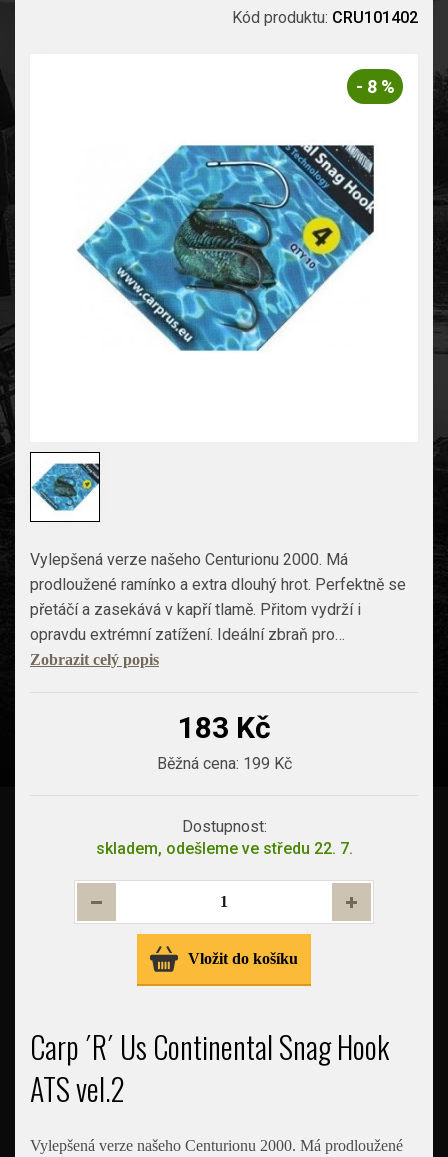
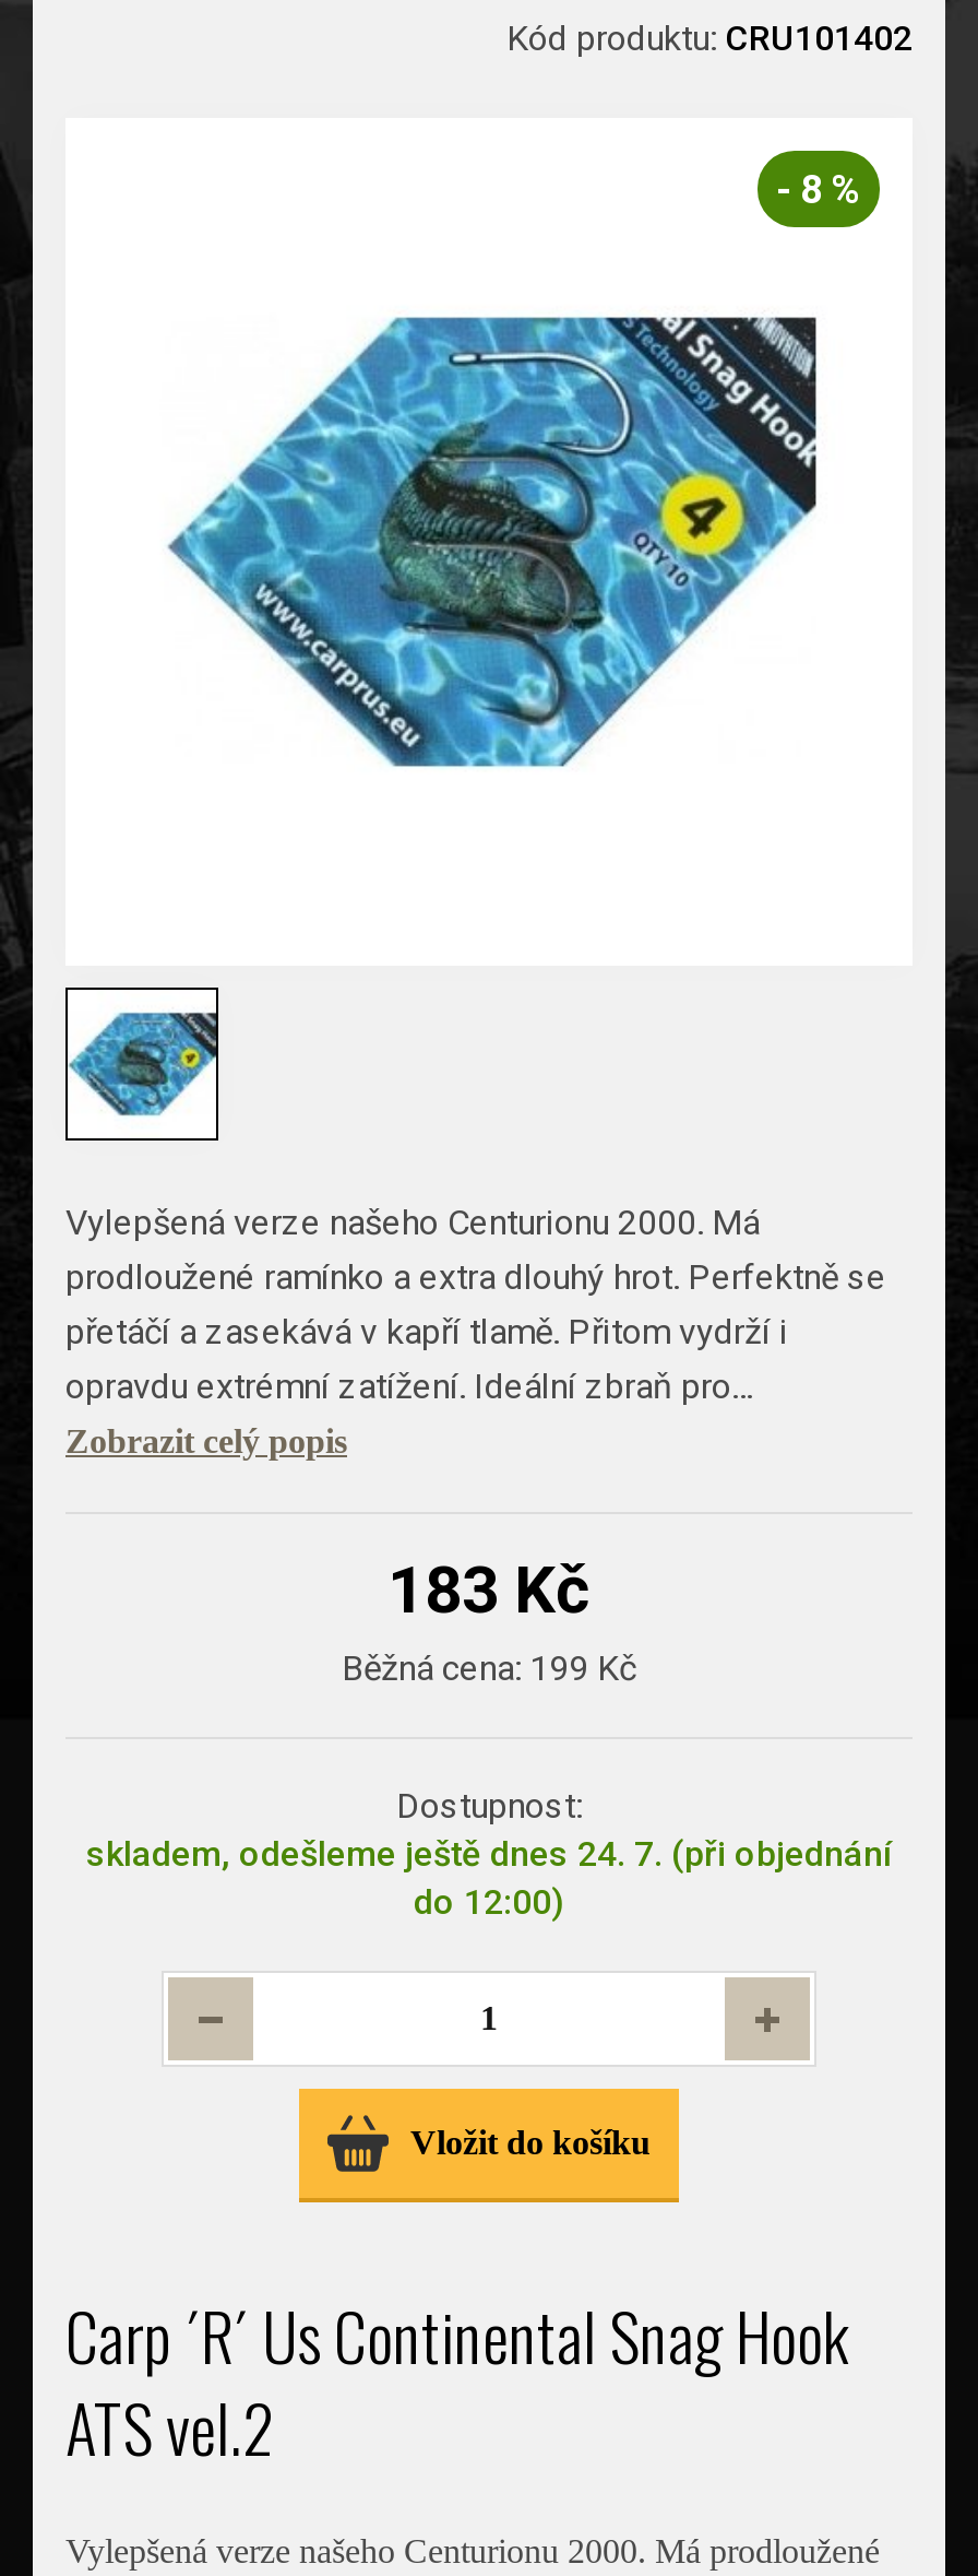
[95,839,352,858] skladem, odešleme ve středu 22. 7. -> [86,1832,892,1922] skladem, odešleme ještě dnes 24. 7. (při objednání | do 12:00)

